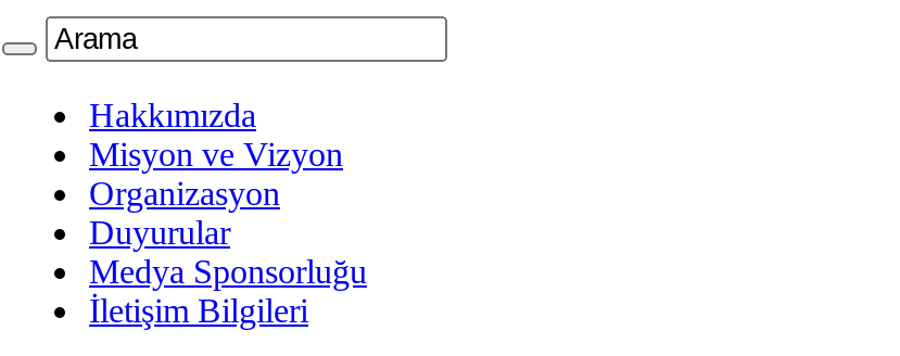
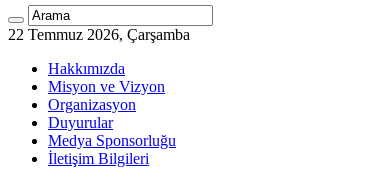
none -> [8,26,190,43] 22 Temmuz 2026, Çarşamba

